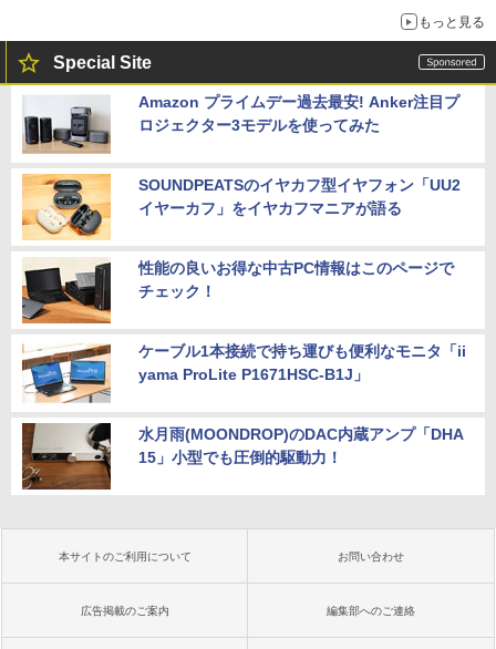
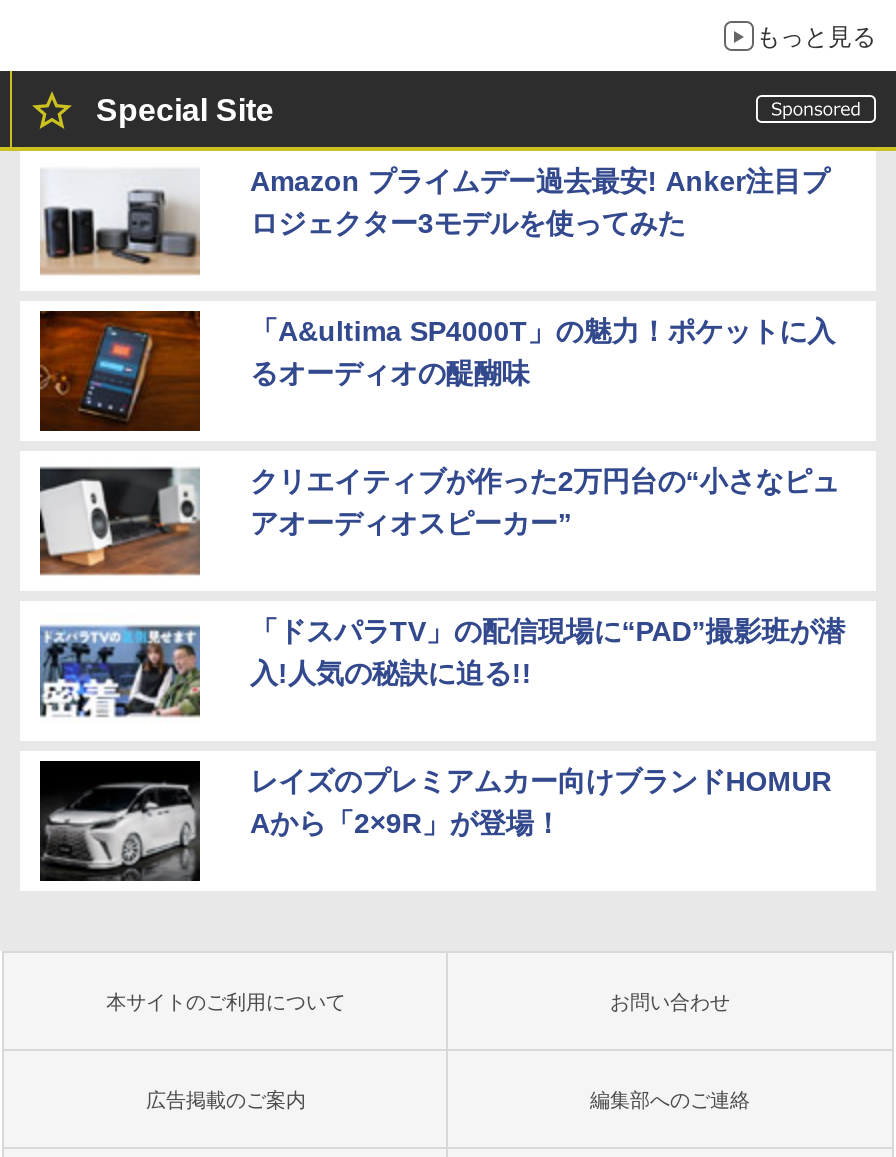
[21,173,460,240] [image] | SOUNDPEATSのイヤカフ型イヤフォン「UU2 | イヤーカフ」をイヤカフマニアが語る -> [38,309,835,433] [image] | 「A&ultima SP4000T」の魅力！ポケットに入 | るオーディオの醍醐味
[21,259,454,324] [image] | 性能の良いお得な中古PC情報はこのページで | チェック！ -> [38,465,839,581] [image] | クリエイティブが作った2万円台の“小さなピュ | アオーディオスピーカー”
[21,343,466,404] [image] | ケーブル1本接続で持ち運びも便利なモニタ「ii | yama ProLite P1671HSC-B1J」 -> [38,616,845,725] [image] | 「ドスパラTV」の配信現場に“PAD”撮影班が潜 | 入!人気の秘訣に迫る!!
[21,422,463,491] [image] | 水月雨(MOONDROP)のDAC内蔵アンプ「DHA | 15」小型でも圧倒的駆動力！ -> [40,759,831,883] [image] | レイズのプレミアムカー向けブランドHOMUR | Aから「2×9R」が登場！

